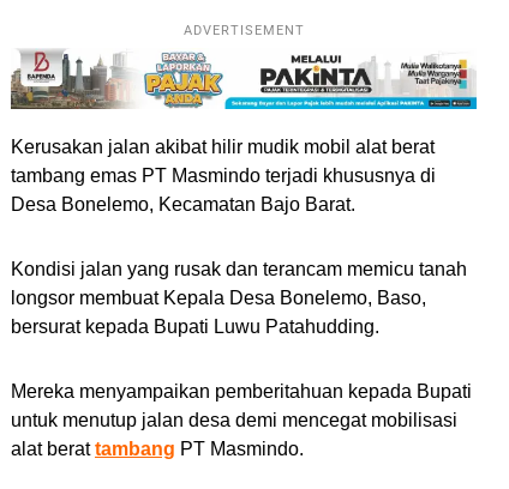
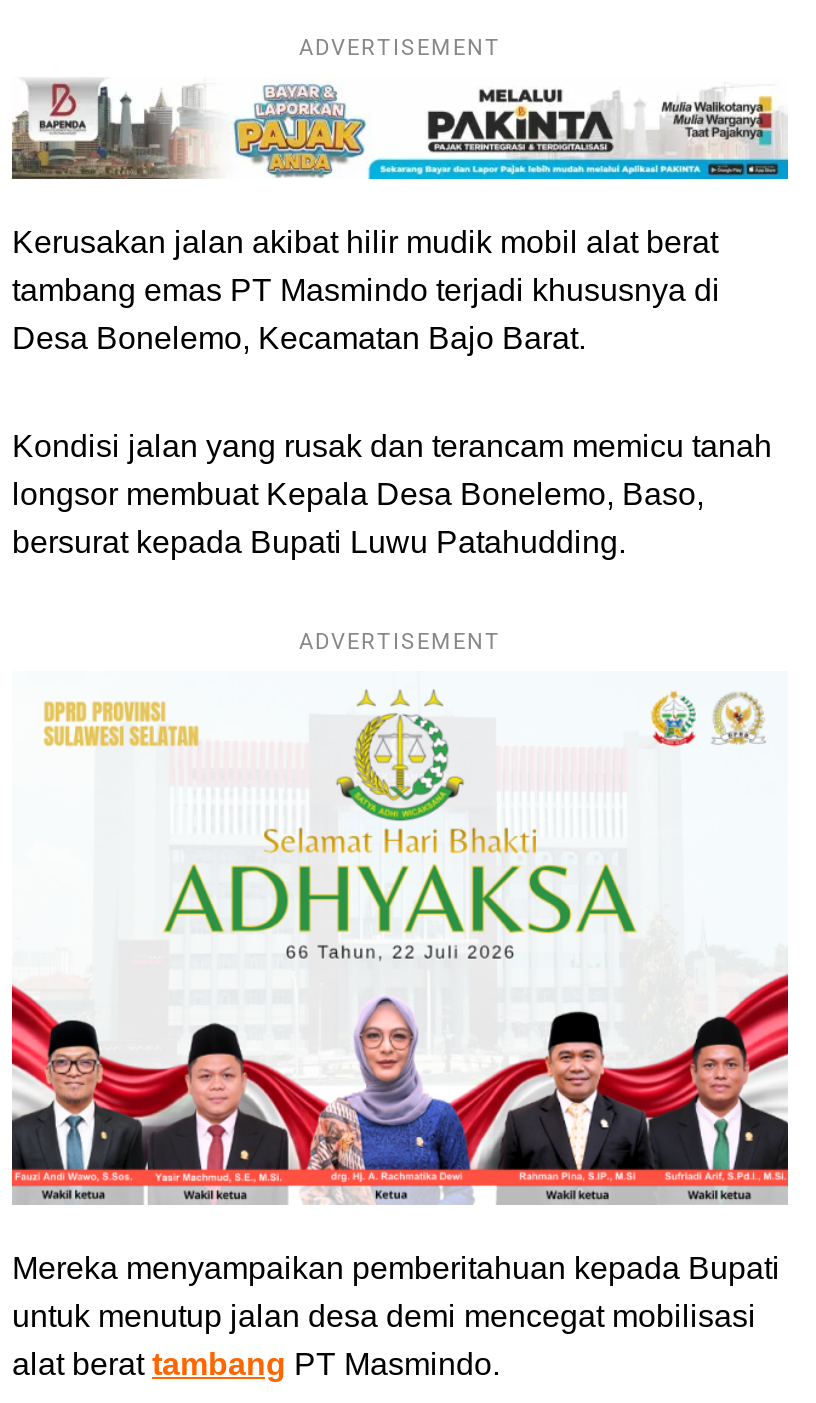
none -> [10,691,790,1205] [image]
none -> [299,630,501,656] ADVERTISEMENT

